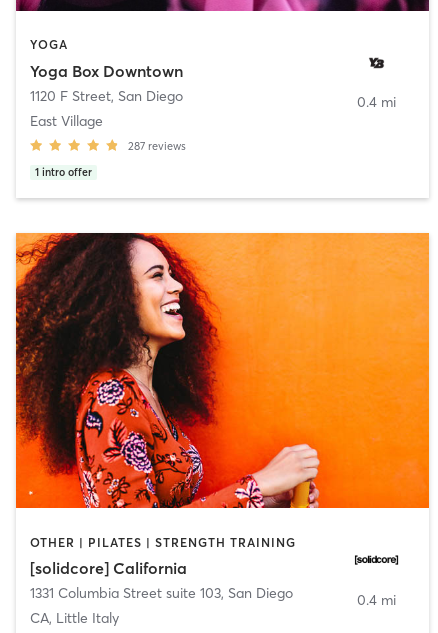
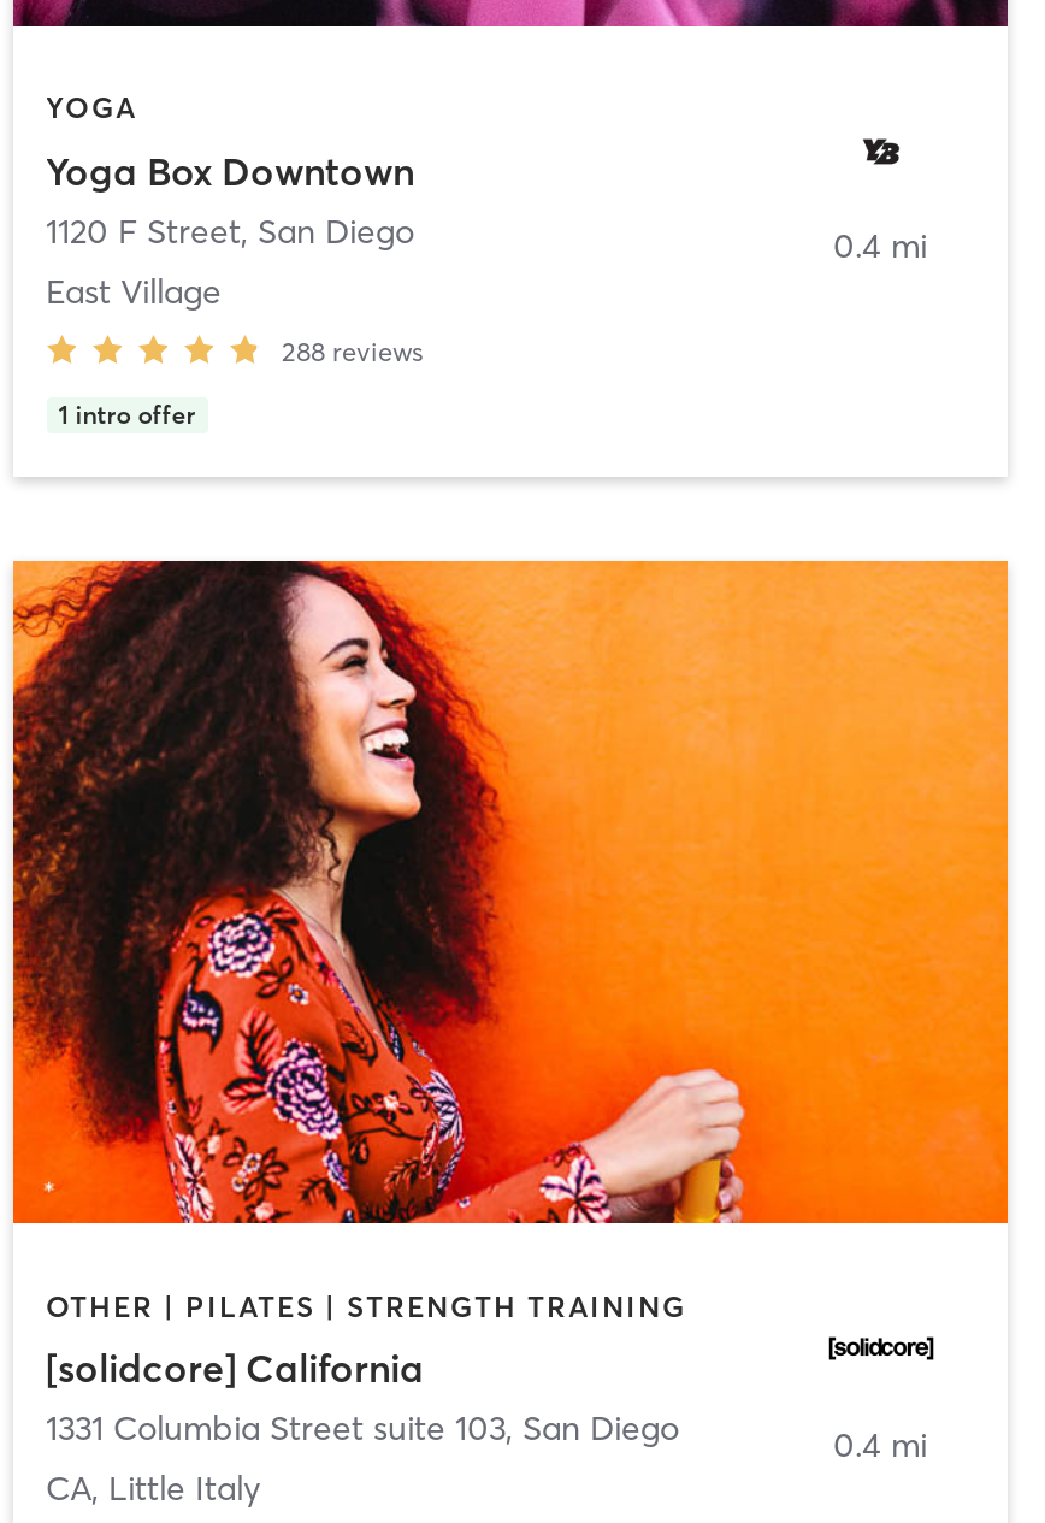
[127,139,185,153] 287 reviews -> [282,335,424,368] 288 reviews

